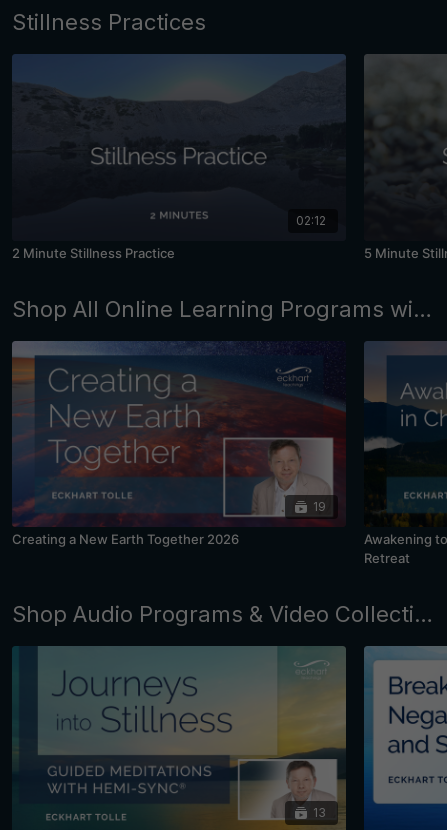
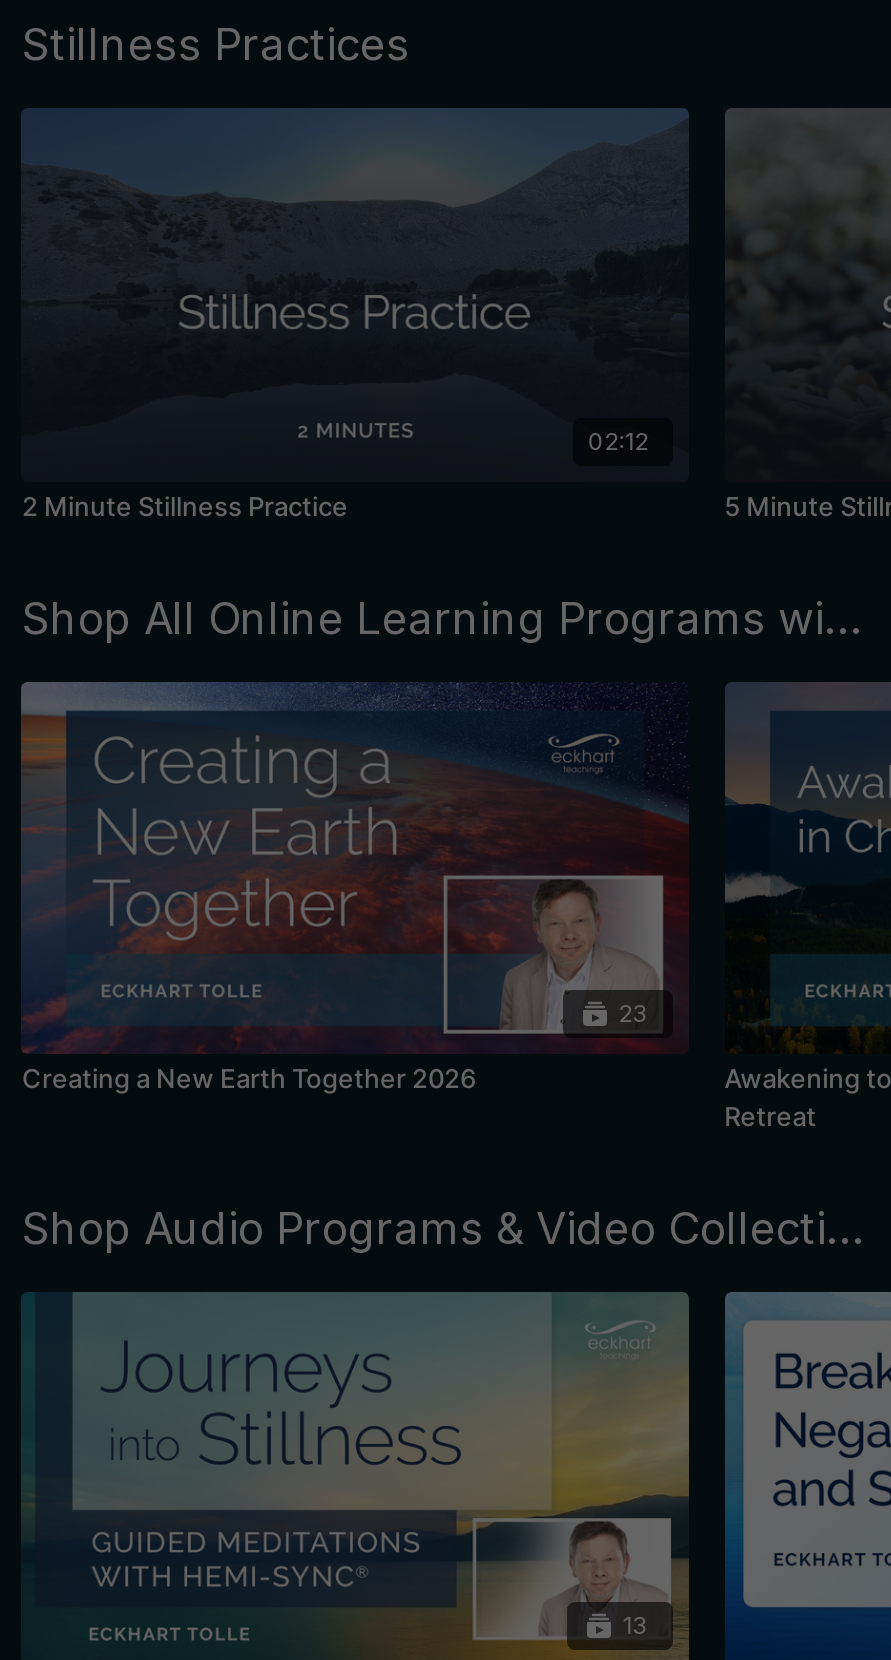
[313,499,326,514] 19 -> [618,999,648,1029] 23

